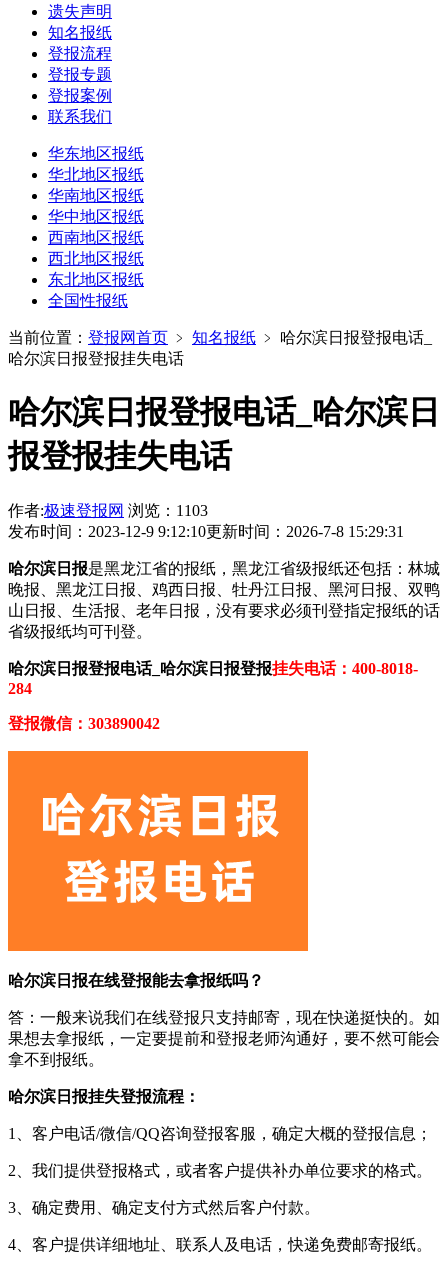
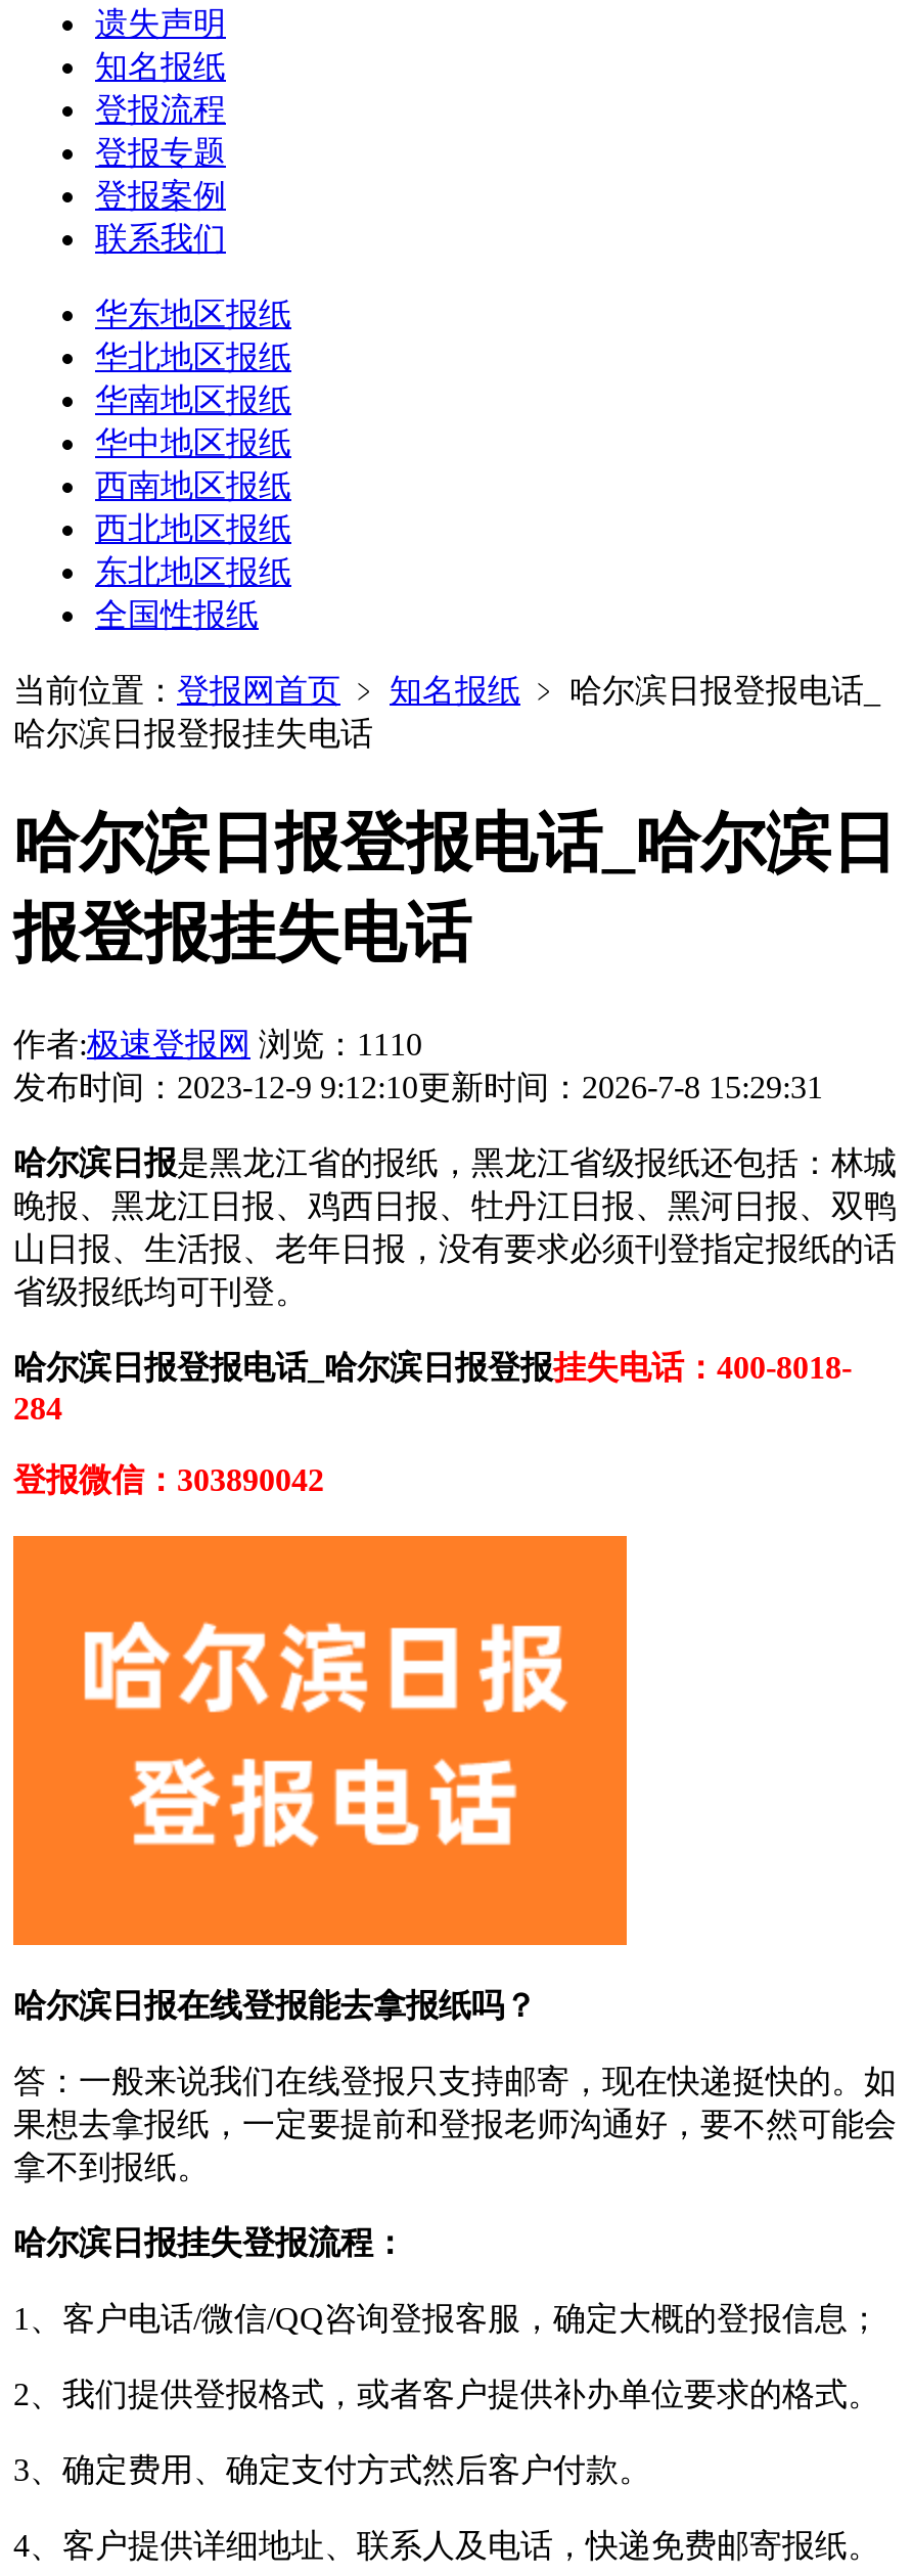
[8,502,208,519] 作者:极速登报网 浏览：1103 -> [13,1026,422,1061] 作者:极速登报网 浏览：1110

